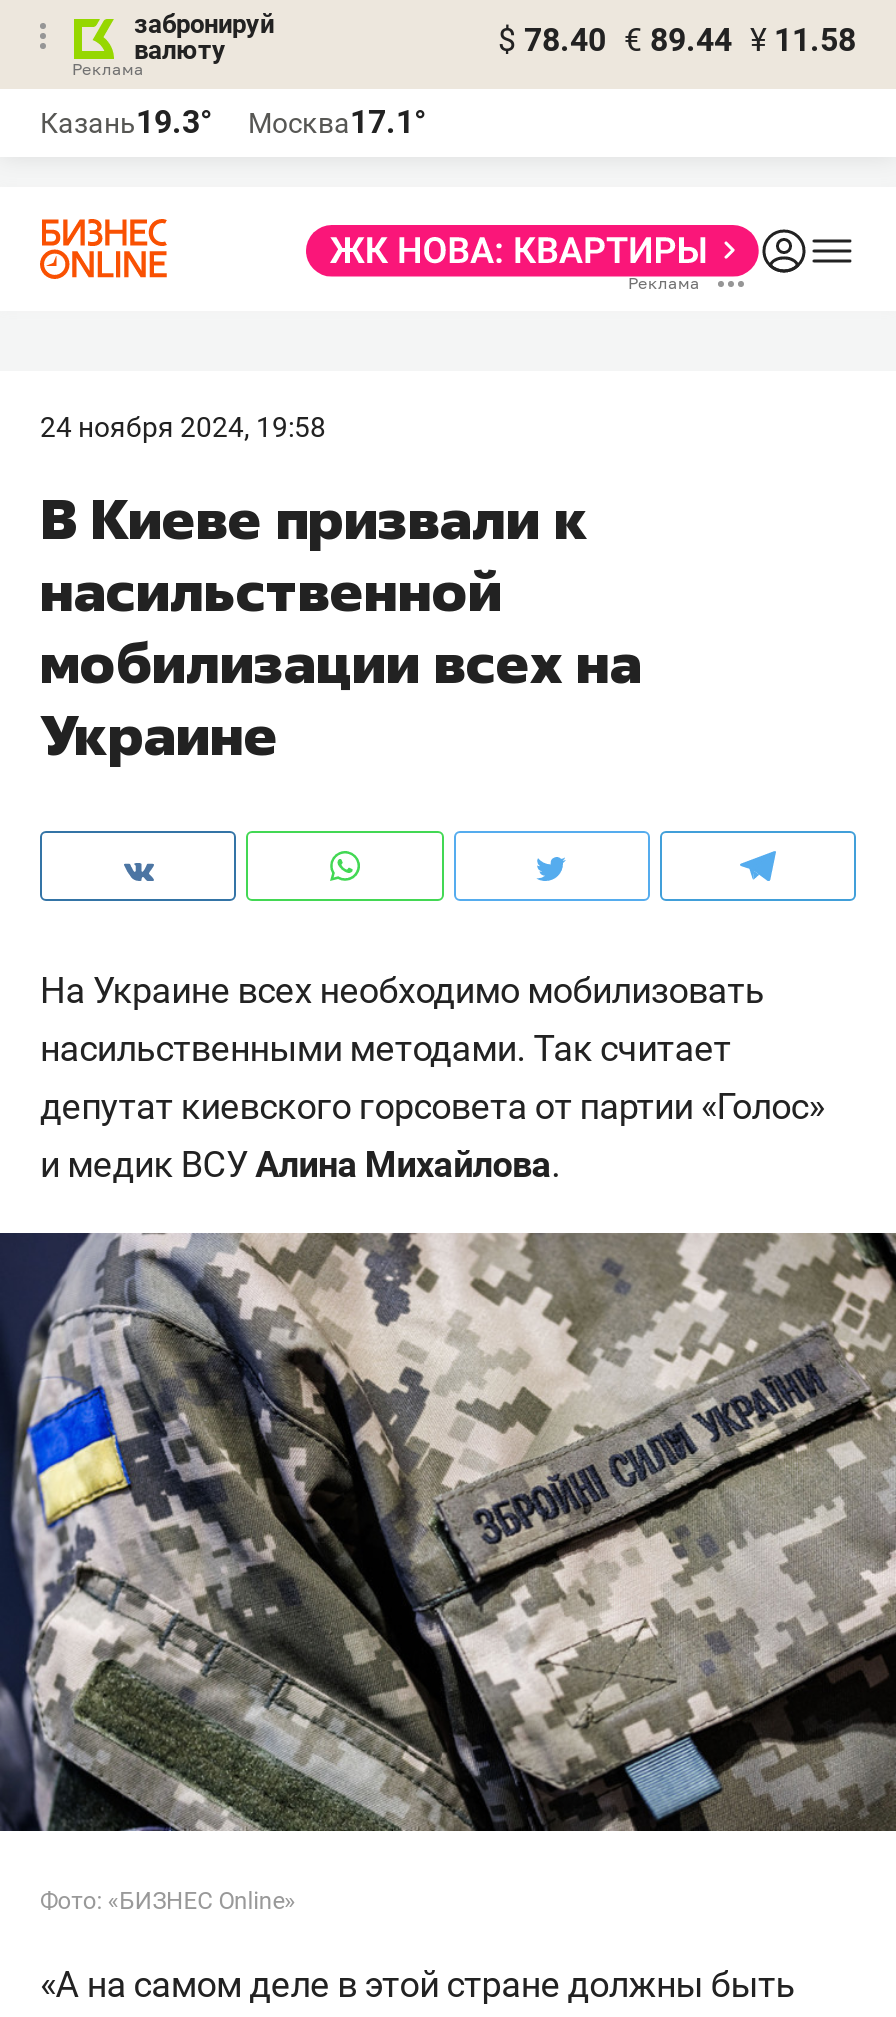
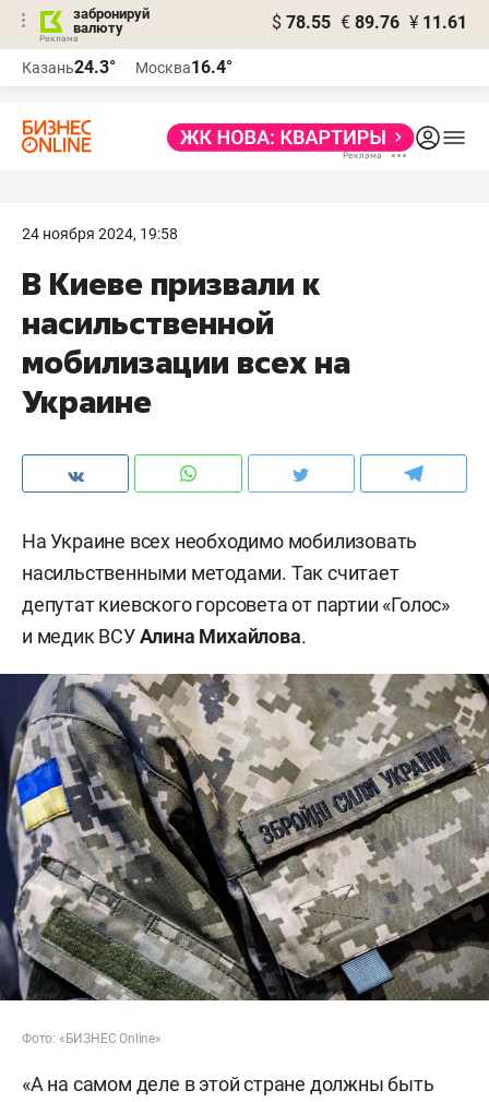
[498,21,856,59] $ 78.40 € 89.44 ¥ 11.58 -> [272,12,467,33] $ 78.55 € 89.76 ¥ 11.61
[40,103,212,141] Казань19.3° -> [22,57,116,78] Казань24.3°
[248,103,426,141] Москва17.1° -> [135,57,232,78] Москва16.4°

